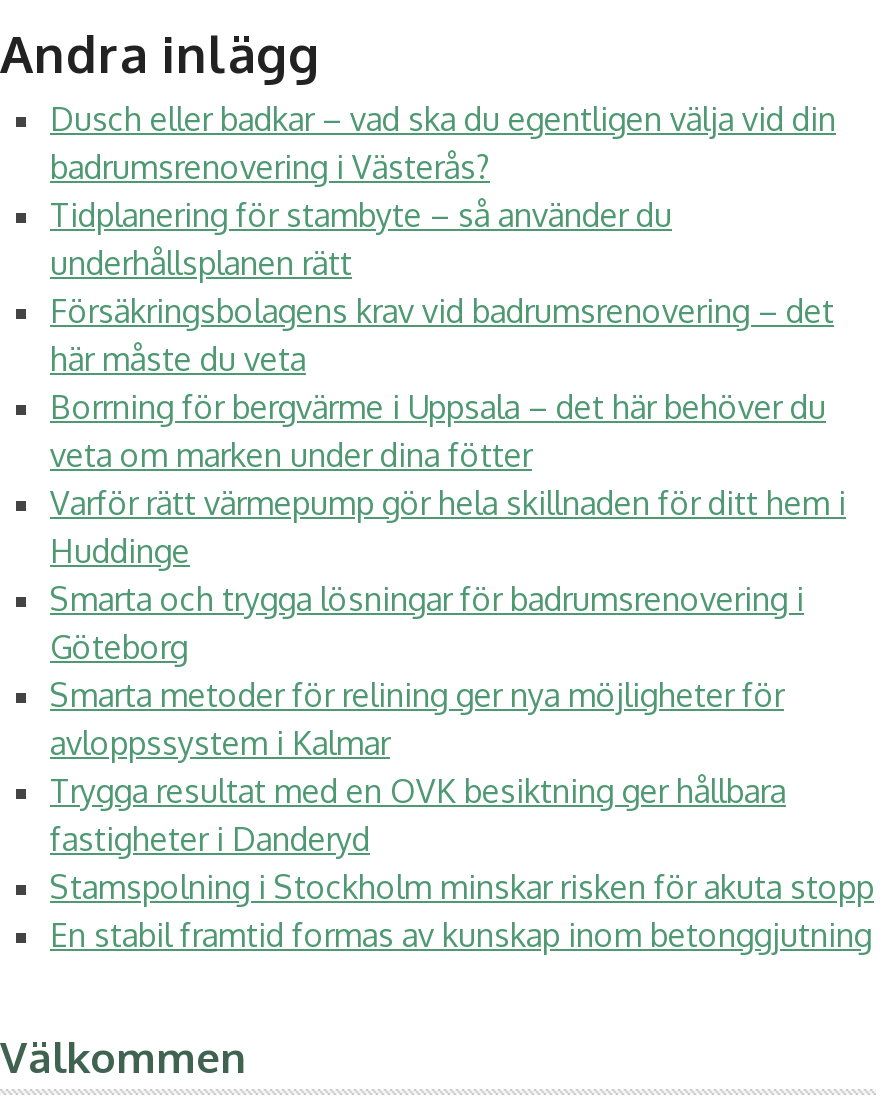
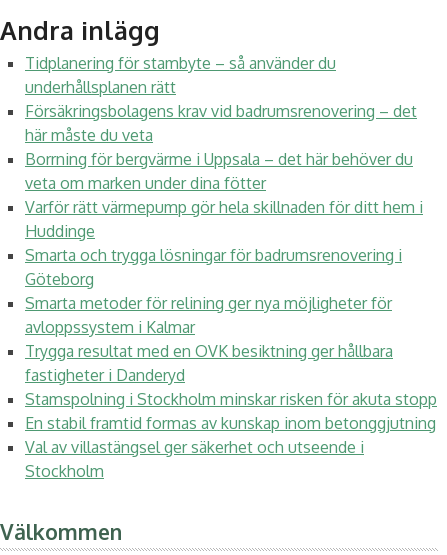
[50,100,836,188] Dusch eller badkar – vad ska du egentligen välja vid din | badrumsrenovering i Västerås? -> none
moved [50,196,874,956] -> [25,53,437,433]: Tidplanering för stambyte – så använder du | underhållsplanen rätt | Försäkringsbolagens krav vid badrumsrenovering – det | ... | Stamspolning i Stockholm minskar risken för akuta stopp | En stabil framtid formas av kunskap inom betonggjutning
none -> [25,437,364,481] Val av villastängsel ger säkerhet och utseende i | Stockholm

